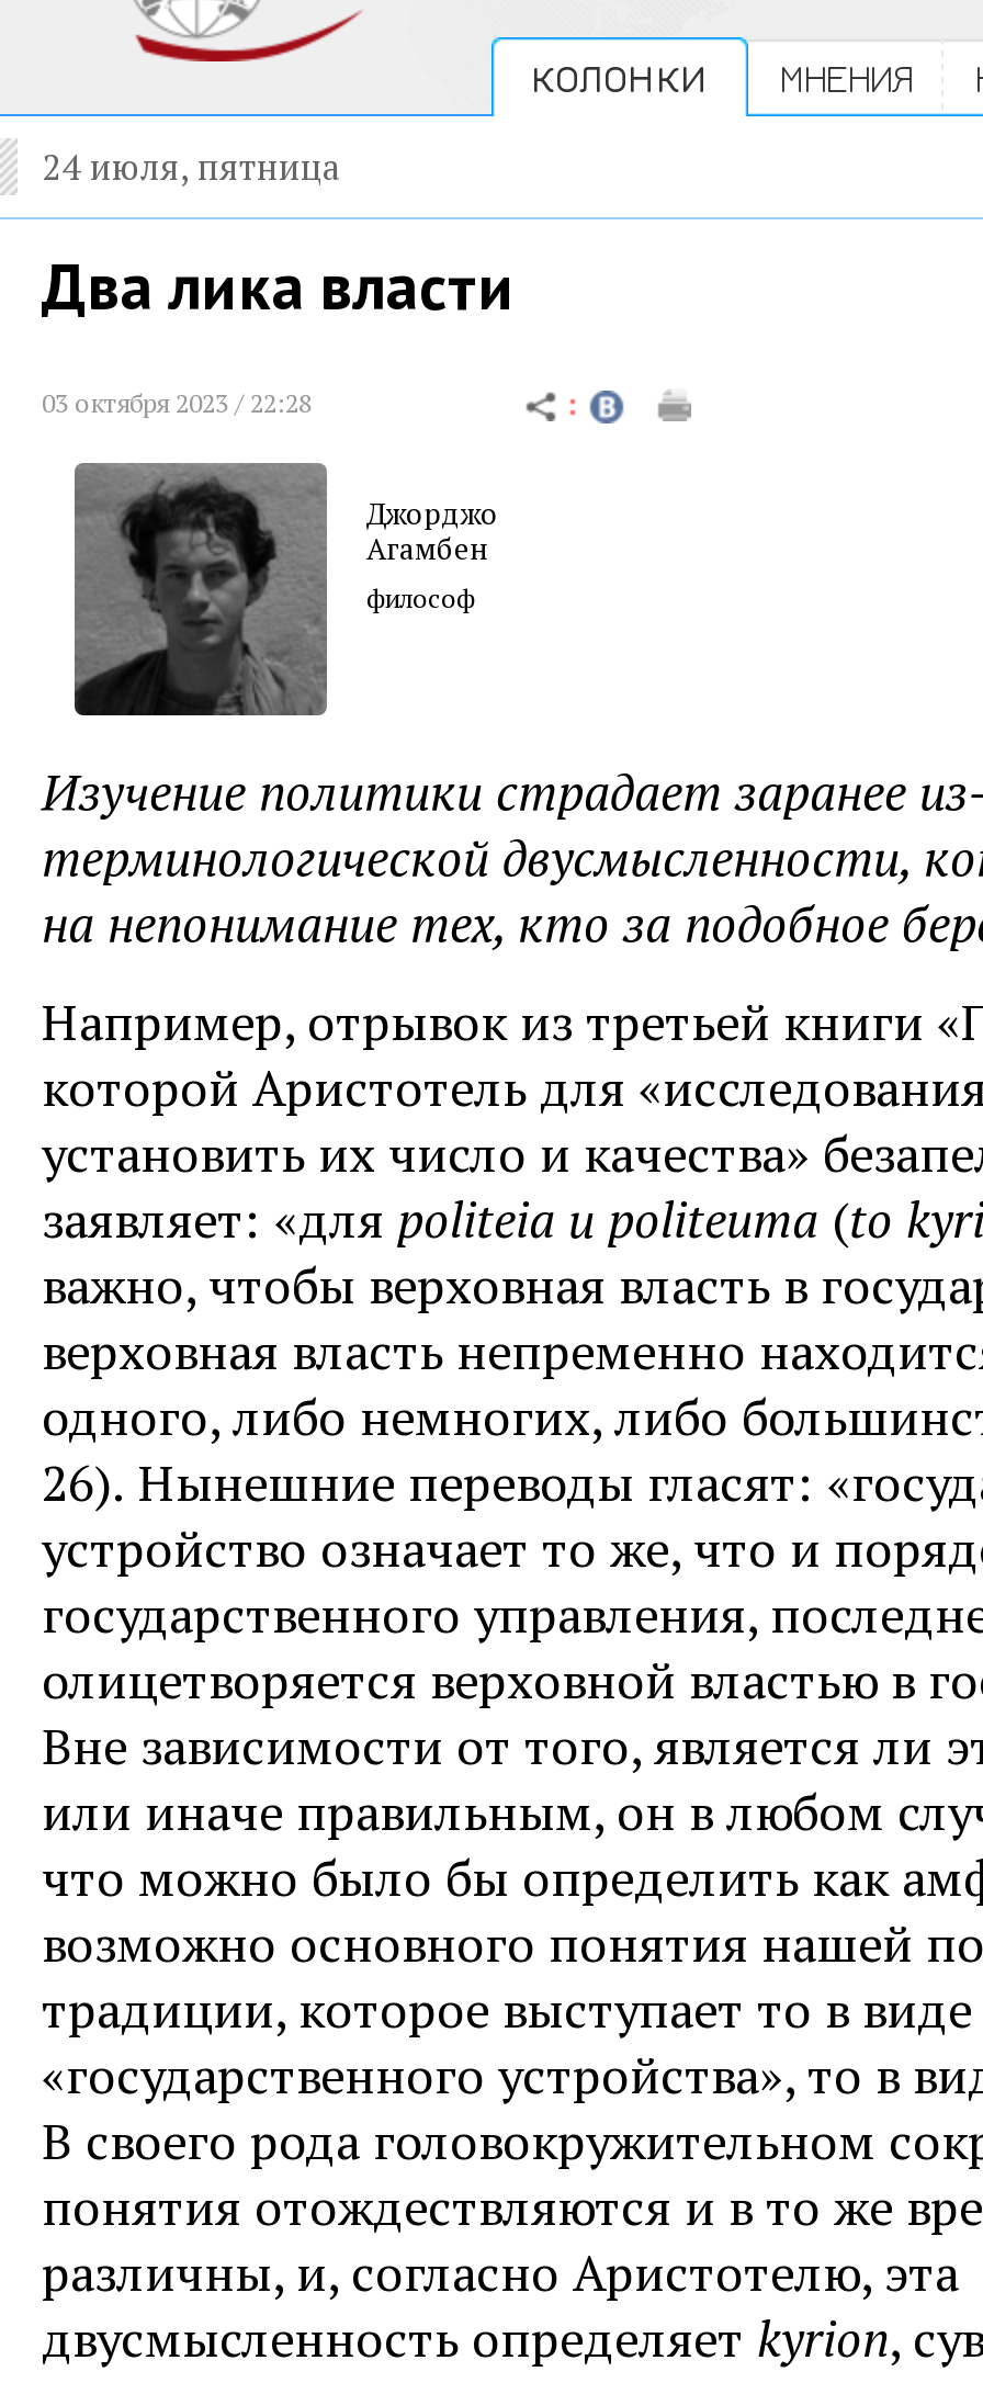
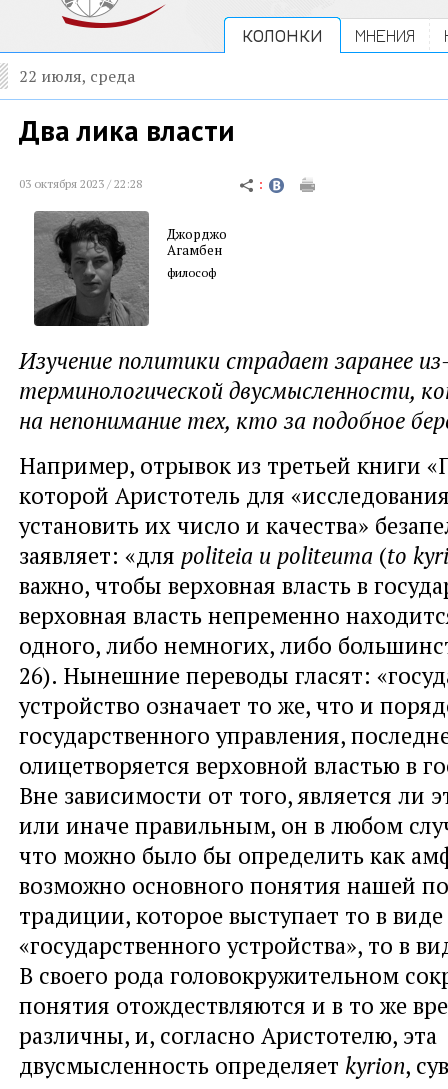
[42,143,340,191] 24 июля, пятница -> [19,65,135,87] 22 июля, среда

